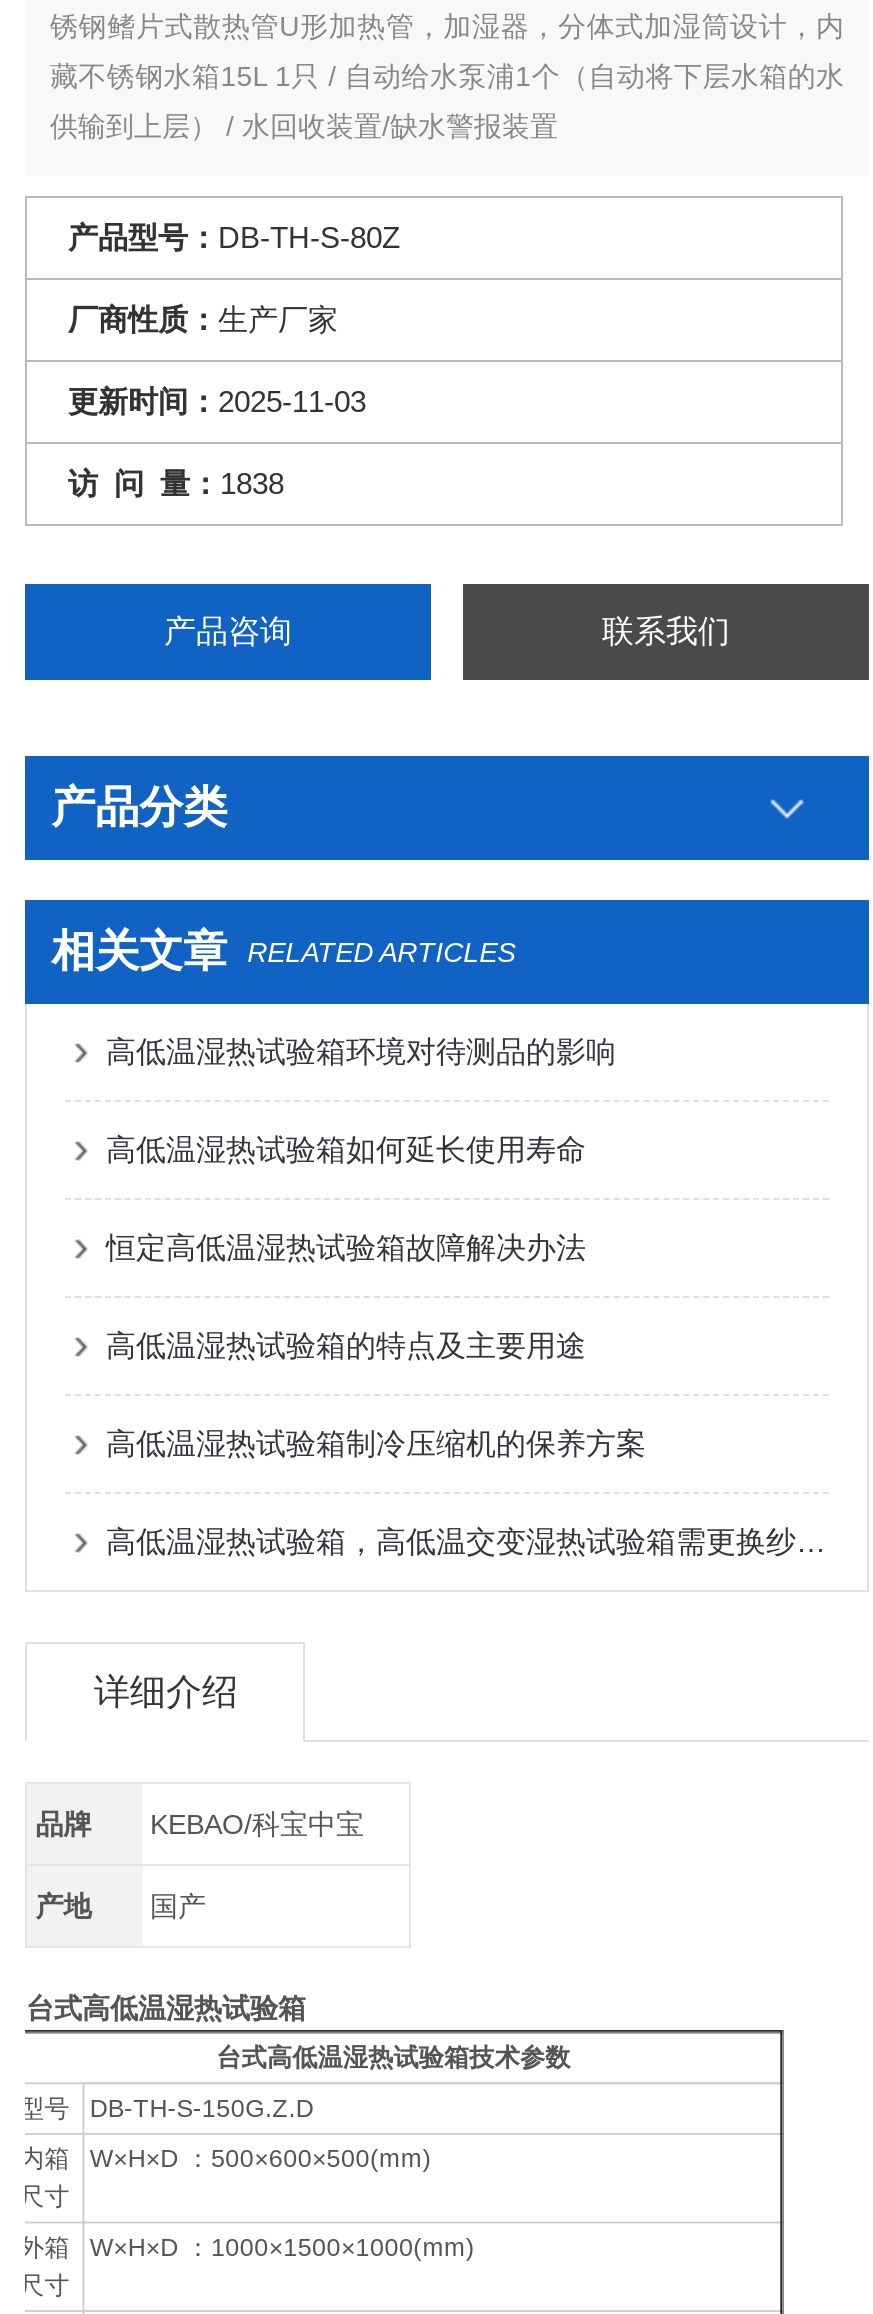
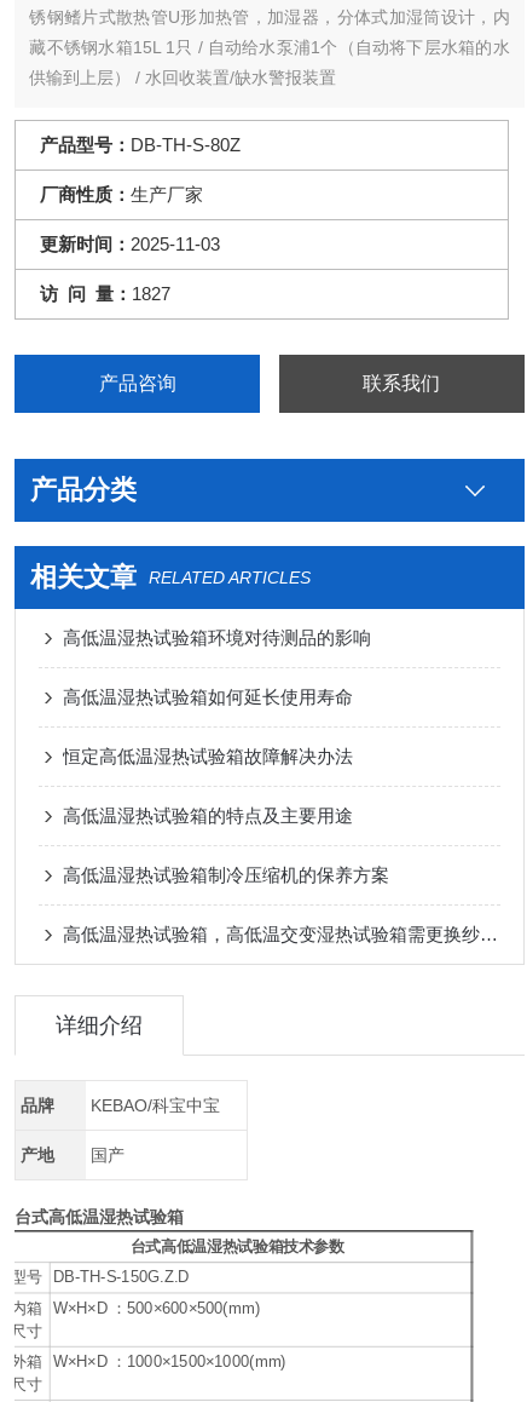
[68,466,284,500] 访 问 量：1838 -> [40,283,171,304] 访 问 量：1827

